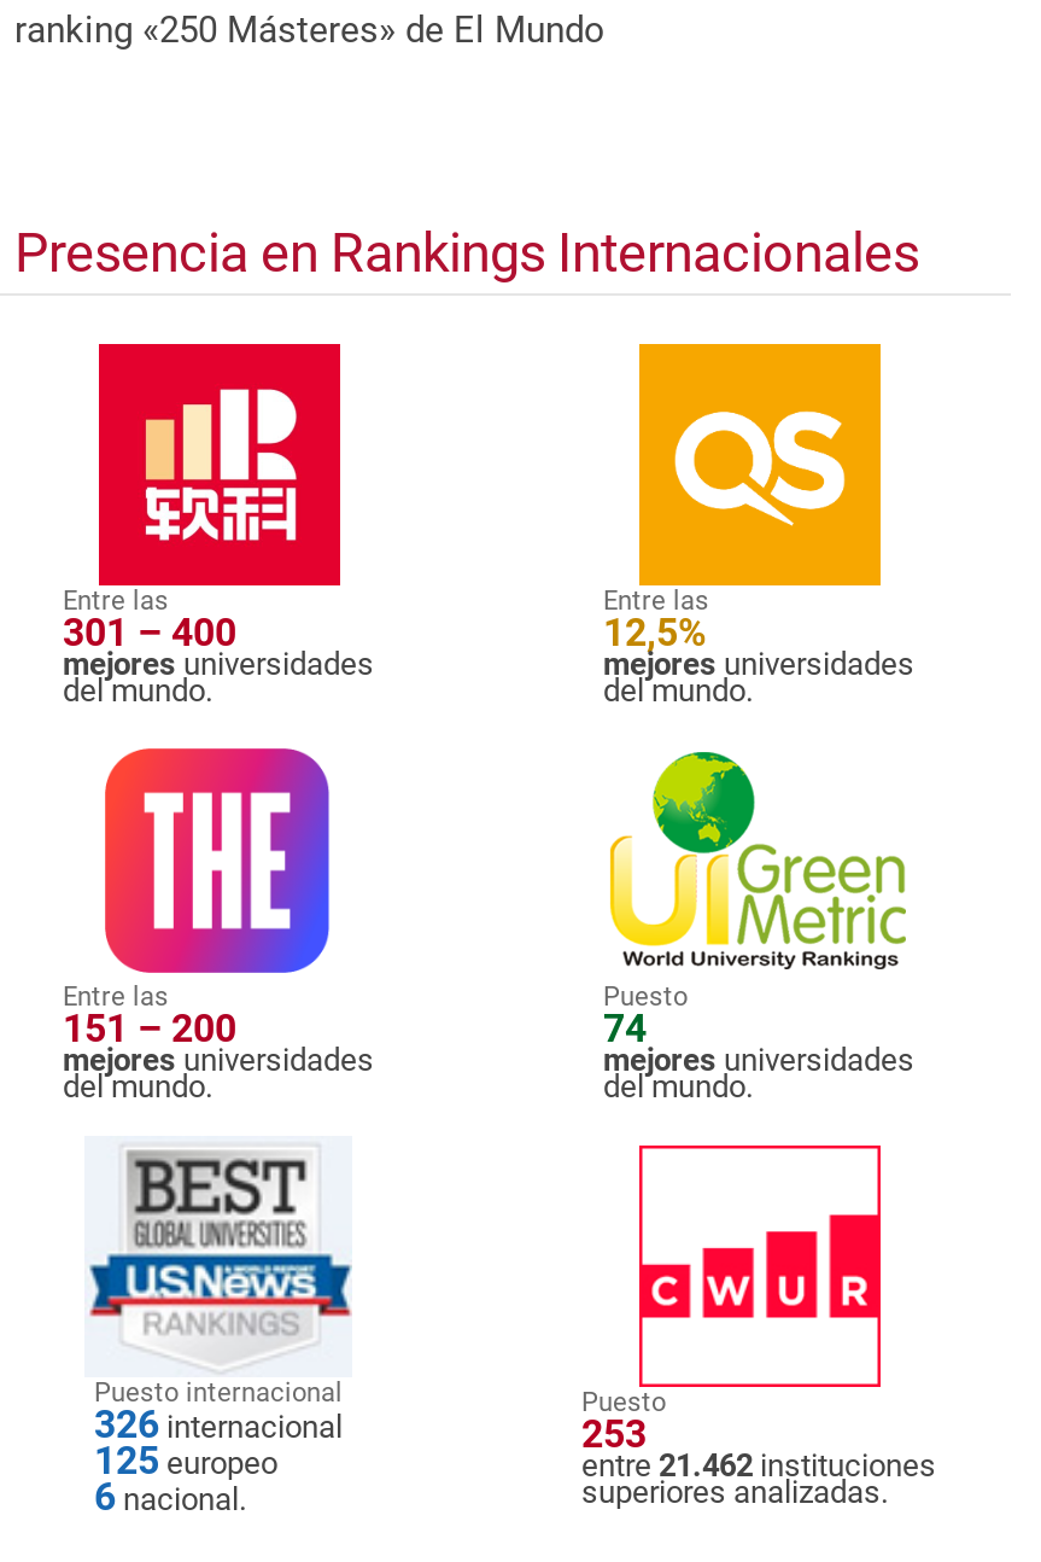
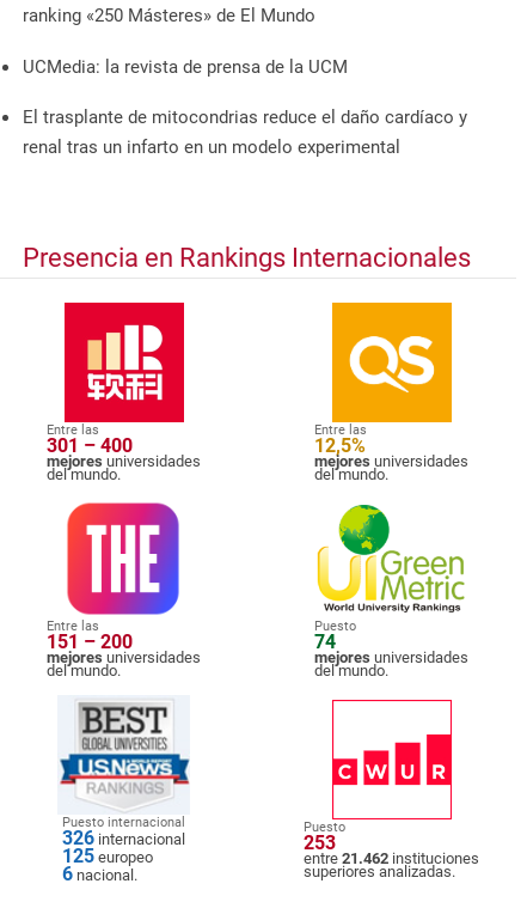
none -> [23,56,467,158] UCMedia: la revista de prensa de la UCM | El trasplante de mitocondrias reduce el daño cardíaco y | renal tras un infarto en un modelo experimental

